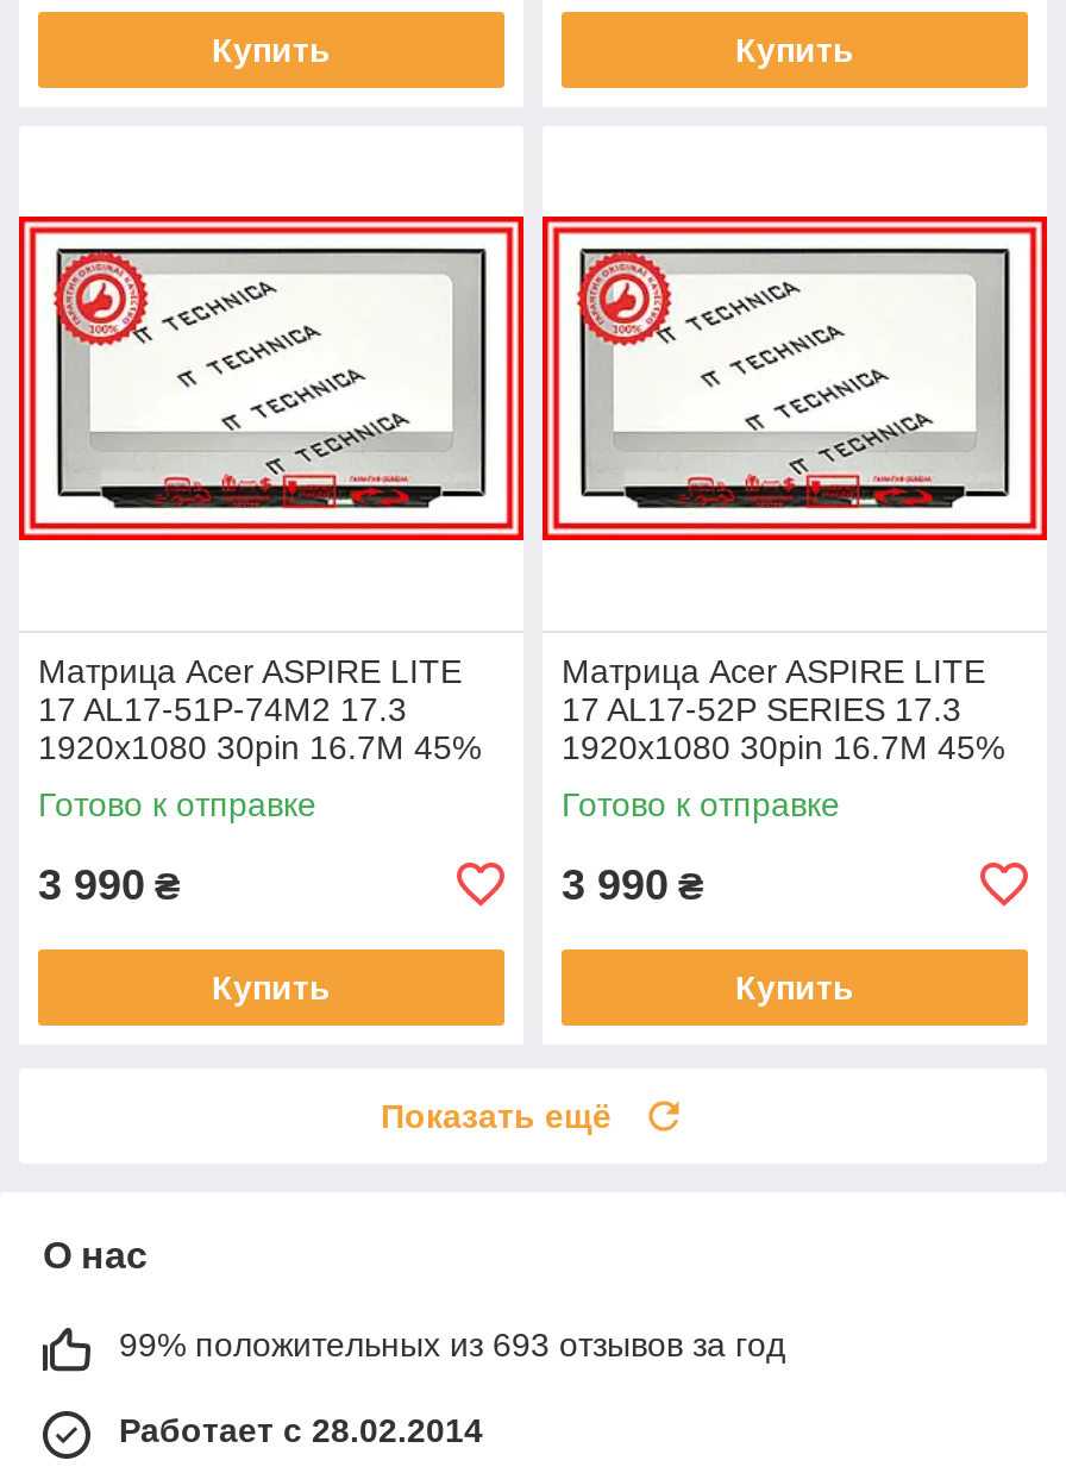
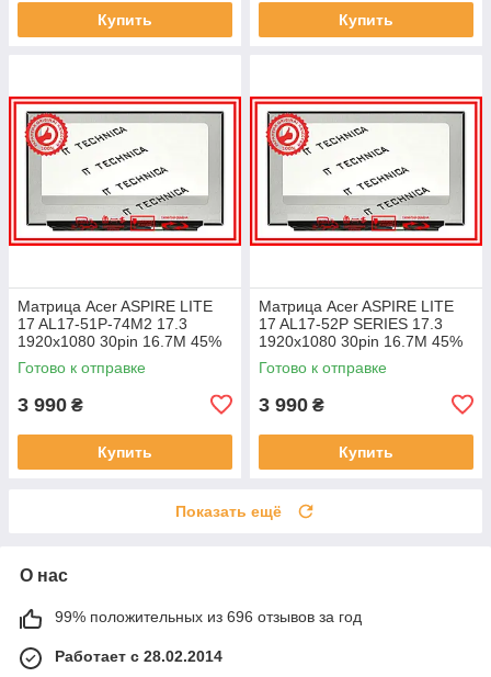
[119,1325,785,1363] 99% положительных из 693 отзывов за год -> [55,608,362,625] 99% положительных из 696 отзывов за год

